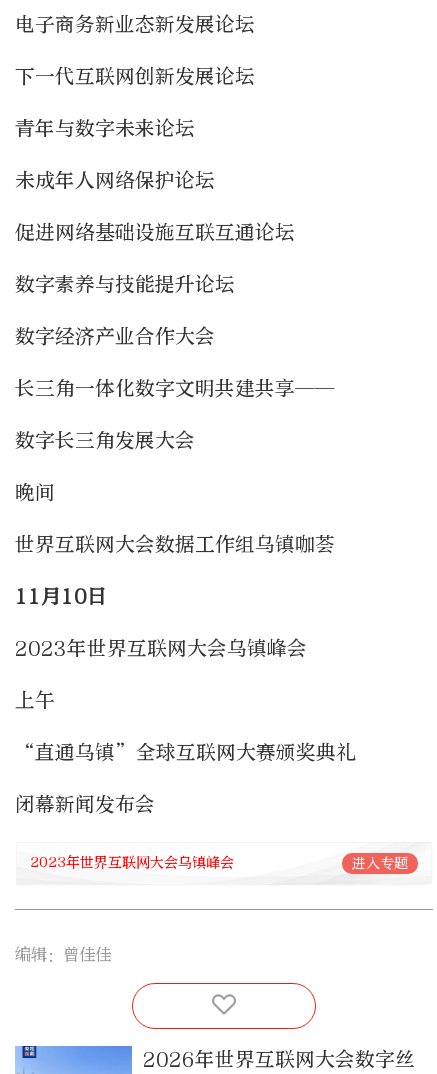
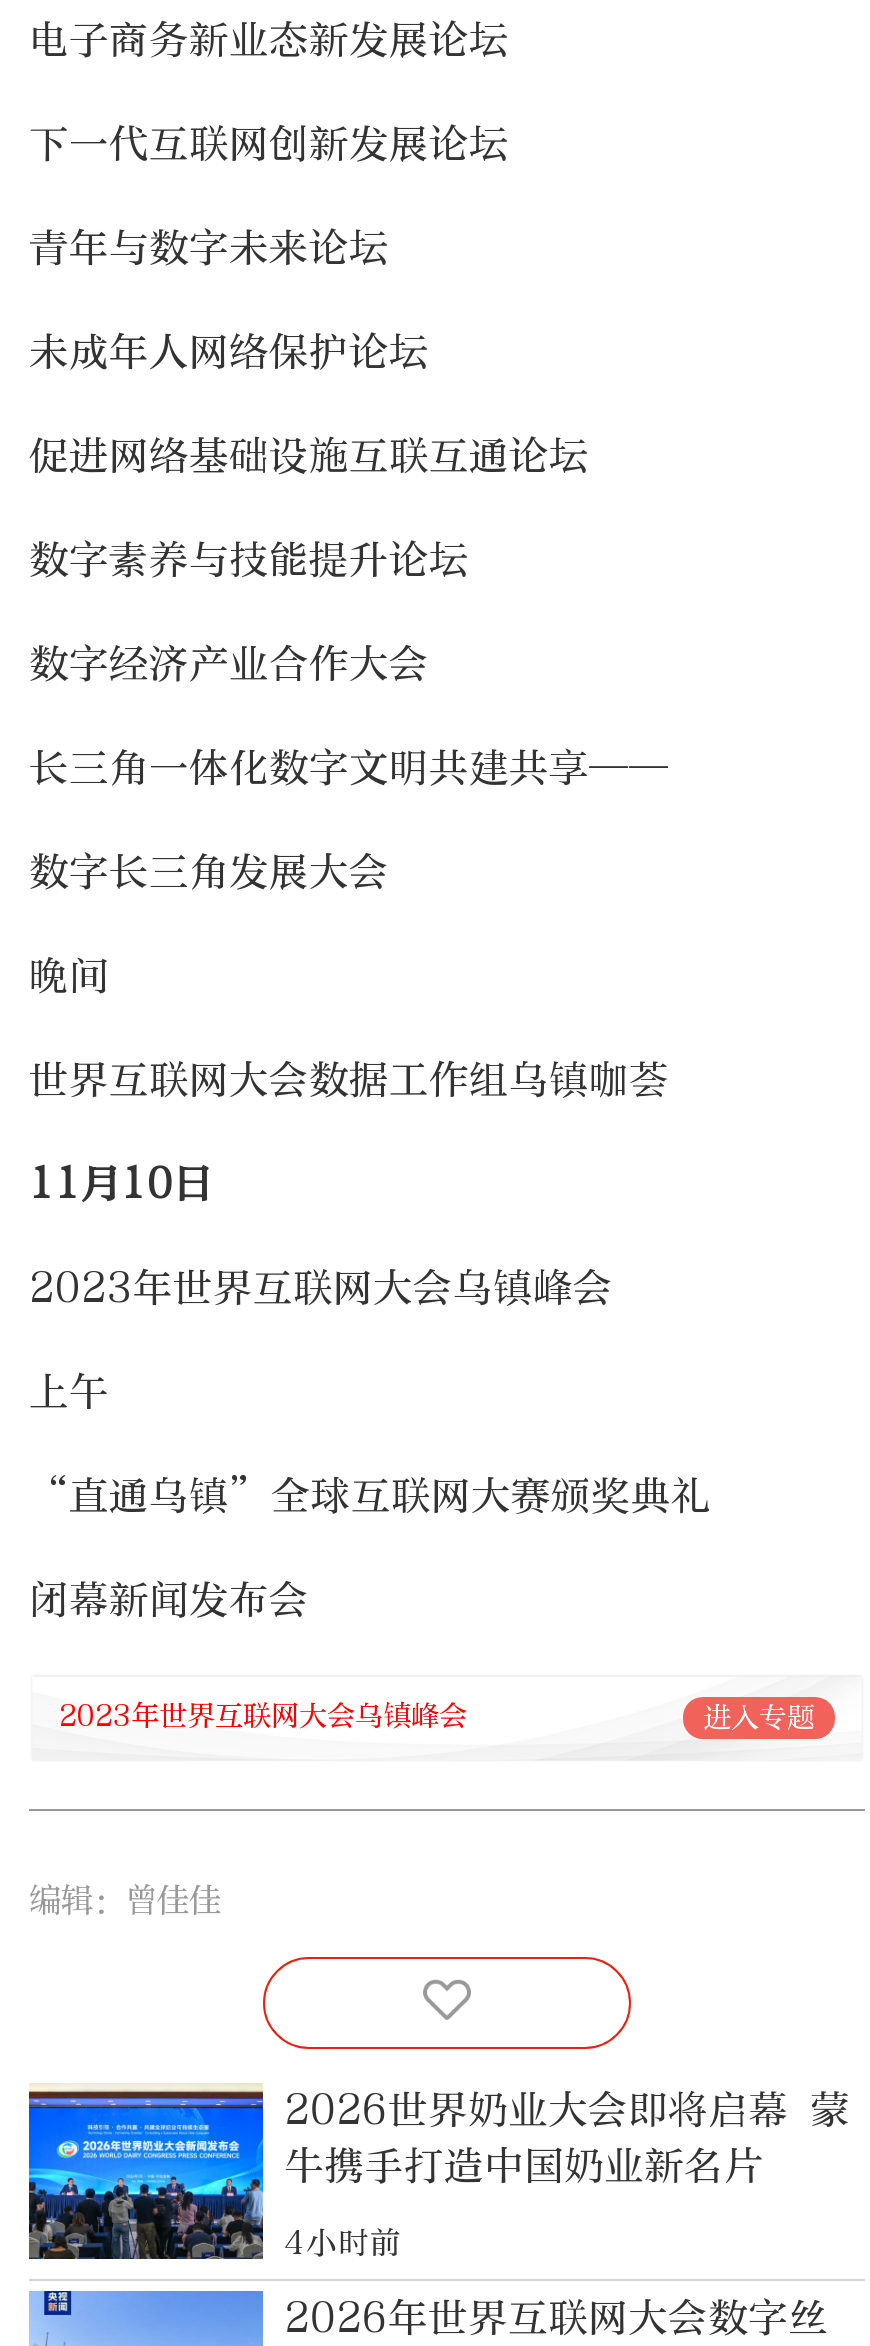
none -> [27,2083,850,2263] [image] | 2026世界奶业大会即将启幕 蒙 | 牛携手打造中国奶业新名片 | 4小时前

